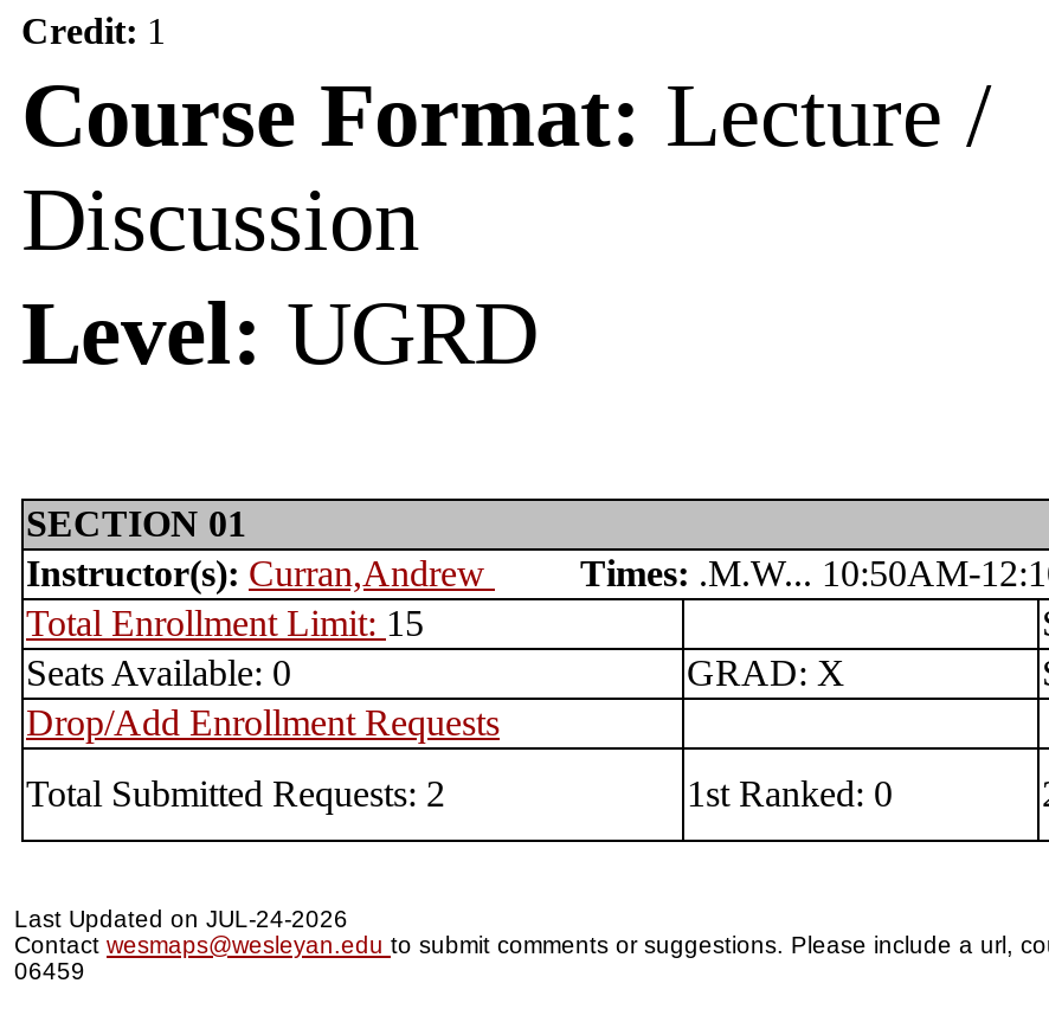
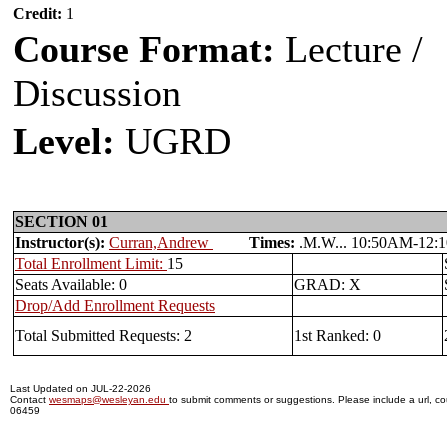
[14,906,348,932] Last Updated on JUL-24-2026 -> [10,383,151,394] Last Updated on JUL-22-2026

